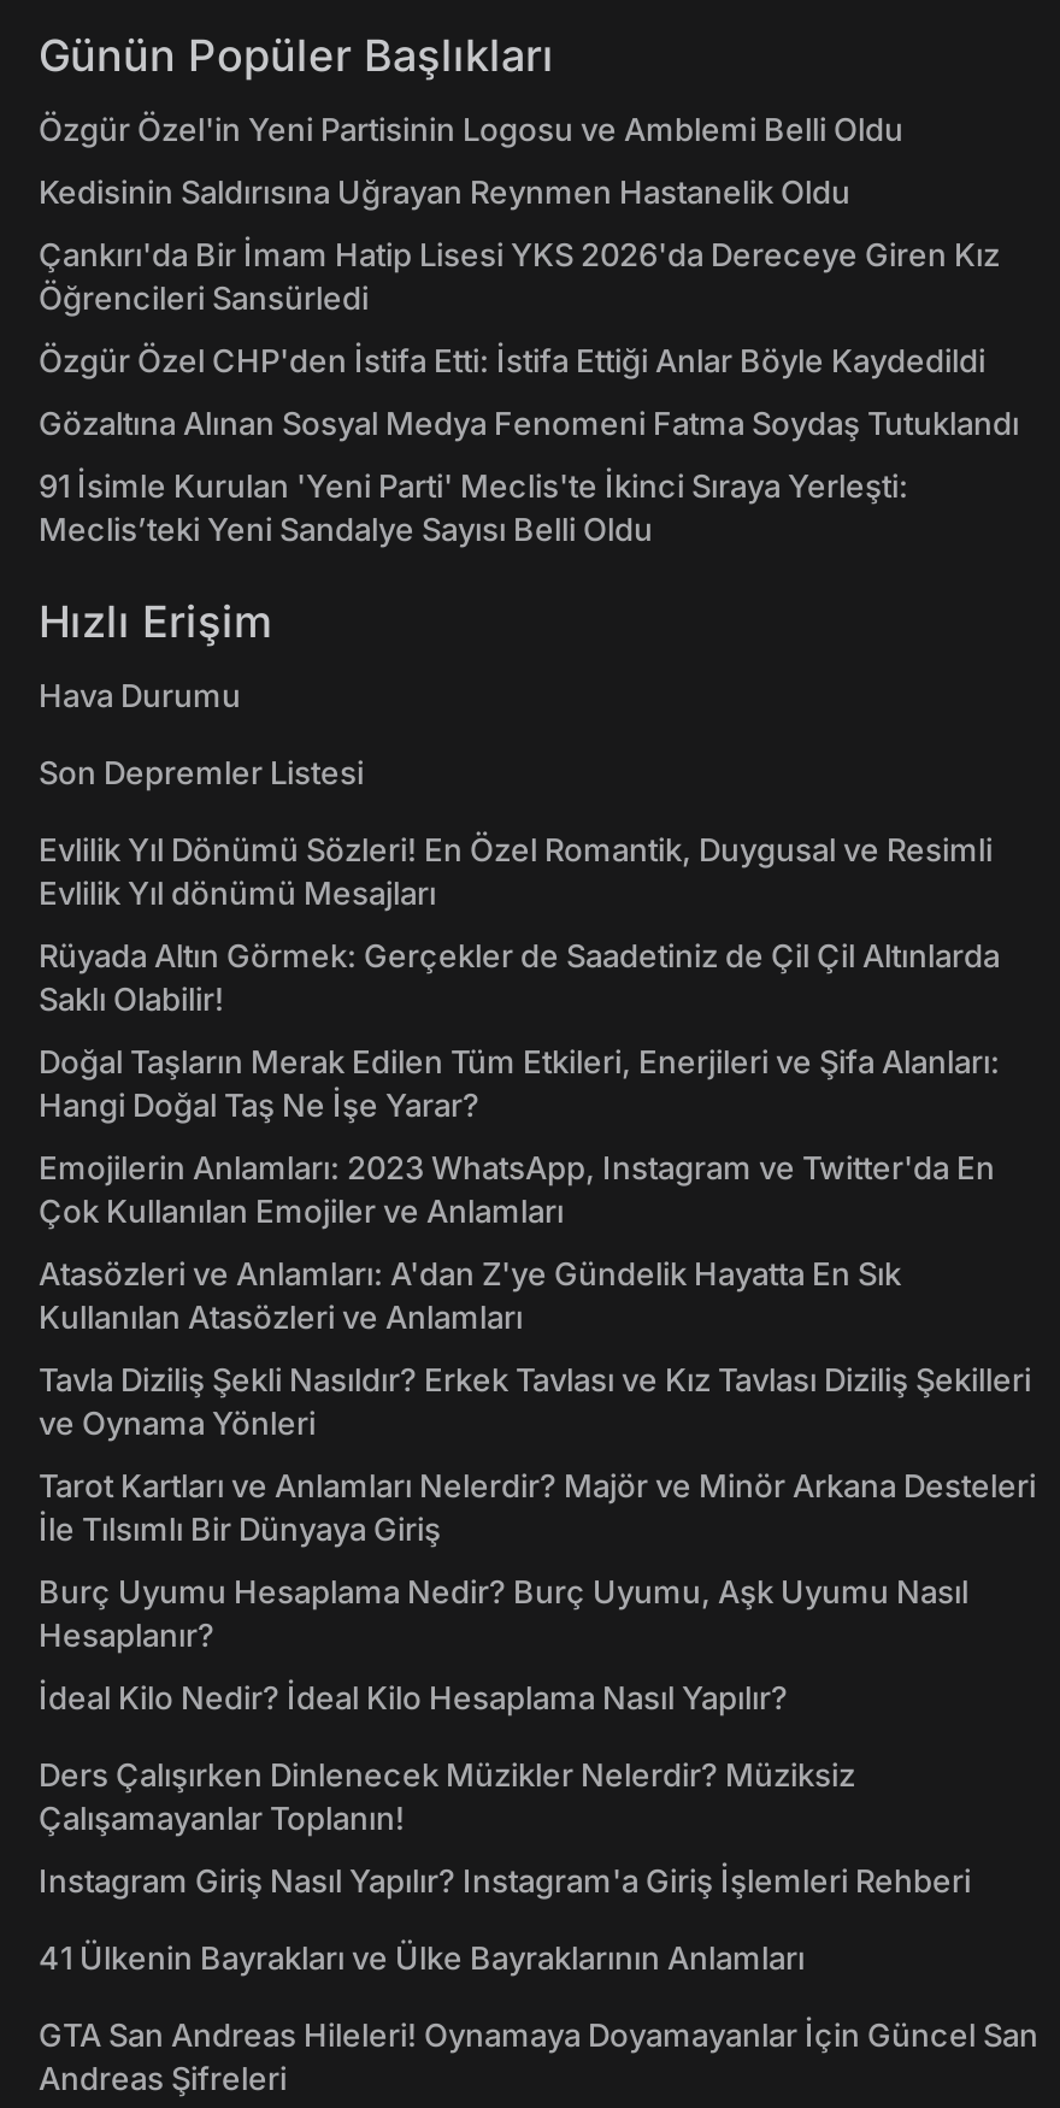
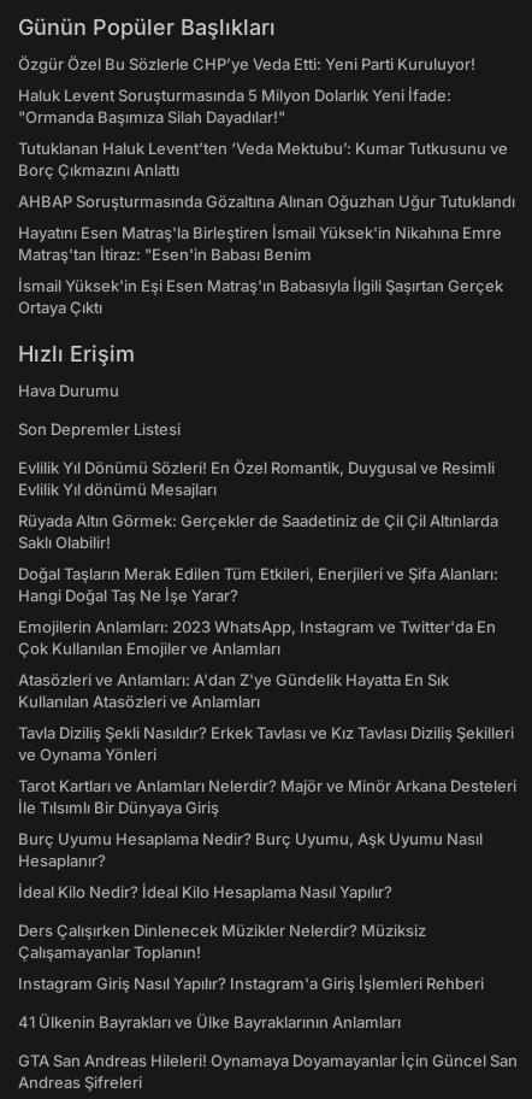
[39,110,903,148] Özgür Özel'in Yeni Partisinin Logosu ve Amblemi Belli Oldu -> [18,54,475,74] Özgür Özel Bu Sözlerle CHP’ye Veda Etti: Yeni Parti Kuruluyor!
[39,172,850,211] Kedisinin Saldırısına Uğrayan Reynmen Hastanelik Oldu -> [18,86,451,127] Haluk Levent Soruşturmasında 5 Milyon Dolarlık Yeni İfade: | "Ormanda Başımıza Silah Dayadılar!"
[39,235,1000,317] Çankırı'da Bir İmam Hatip Lisesi YKS 2026'da Dereceye Giren Kız | Öğrencileri Sansürledi -> [18,139,508,180] Tutuklanan Haluk Levent’ten ‘Veda Mektubu’: Kumar Tutkusunu ve | Borç Çıkmazını Anlattı
[39,341,985,380] Özgür Özel CHP'den İstifa Etti: İstifa Ettiği Anlar Böyle Kaydedildi -> [18,192,515,211] AHBAP Soruşturmasında Gözaltına Alınan Oğuzhan Uğur Tutuklandı
[39,404,1019,442] Gözaltına Alınan Sosyal Medya Fenomeni Fatma Soydaş Tutuklandı -> [18,223,502,264] Hayatını Esen Matraş'la Birleştiren İsmail Yüksek'in Nikahına Emre | Matraş'tan İtiraz: "Esen'in Babası Benim
[39,466,908,548] 91 İsimle Kurulan 'Yeni Parti' Meclis'te İkinci Sıraya Yerleşti: | Meclis’teki Yeni Sandalye Sayısı Belli Oldu -> [18,276,503,317] İsmail Yüksek'in Eşi Esen Matraş'ın Babasıyla İlgili Şaşırtan Gerçek | Ortaya Çıktı

